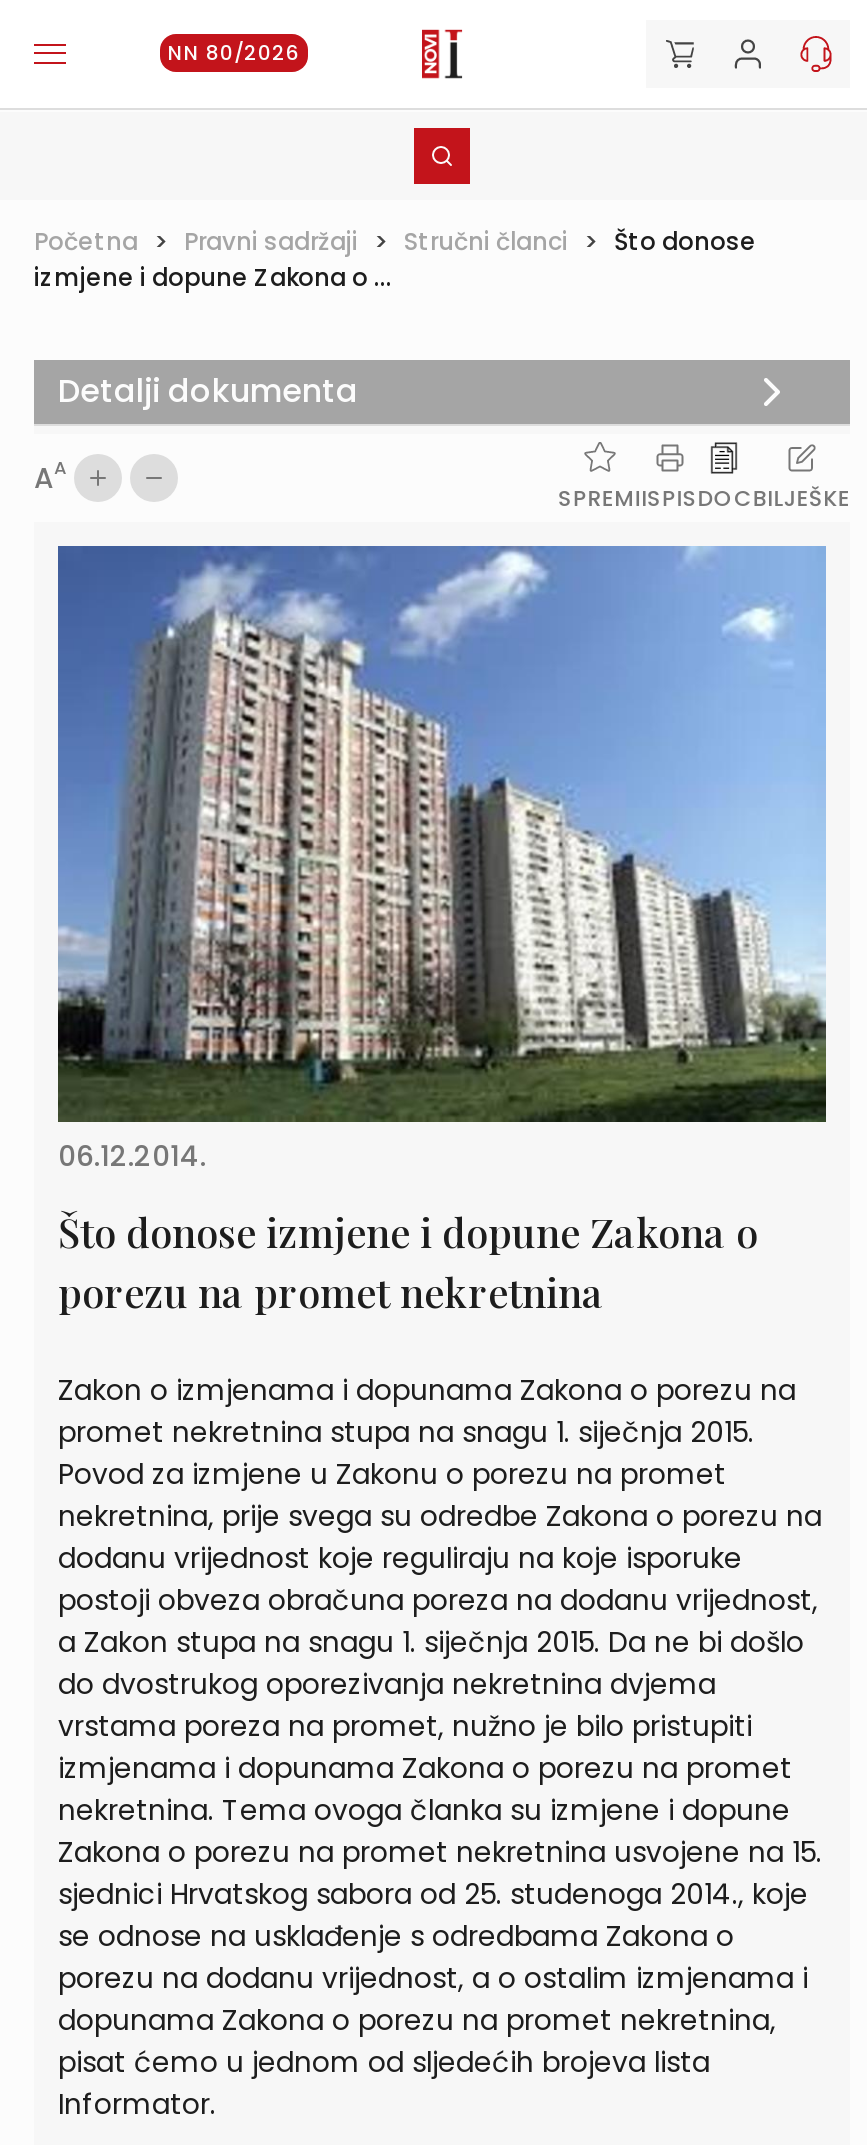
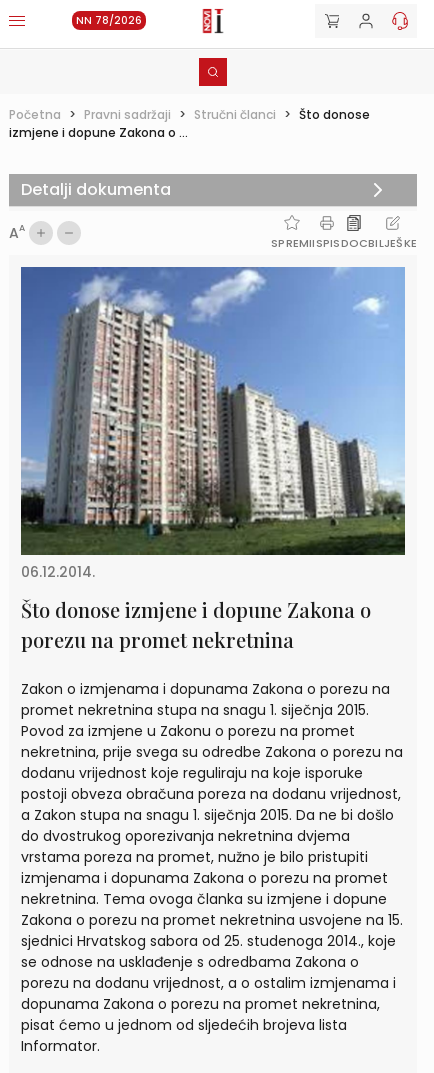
[168,38,300,68] NN 80/2026 -> [76,13,142,28] NN 78/2026

